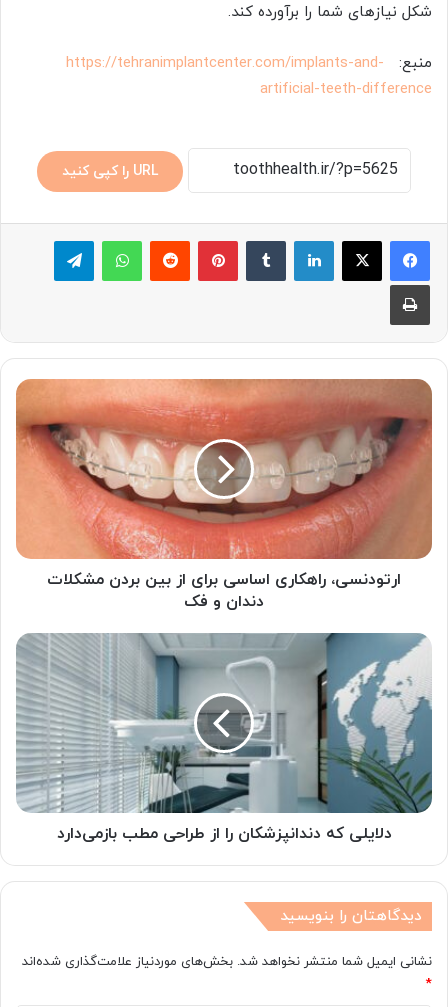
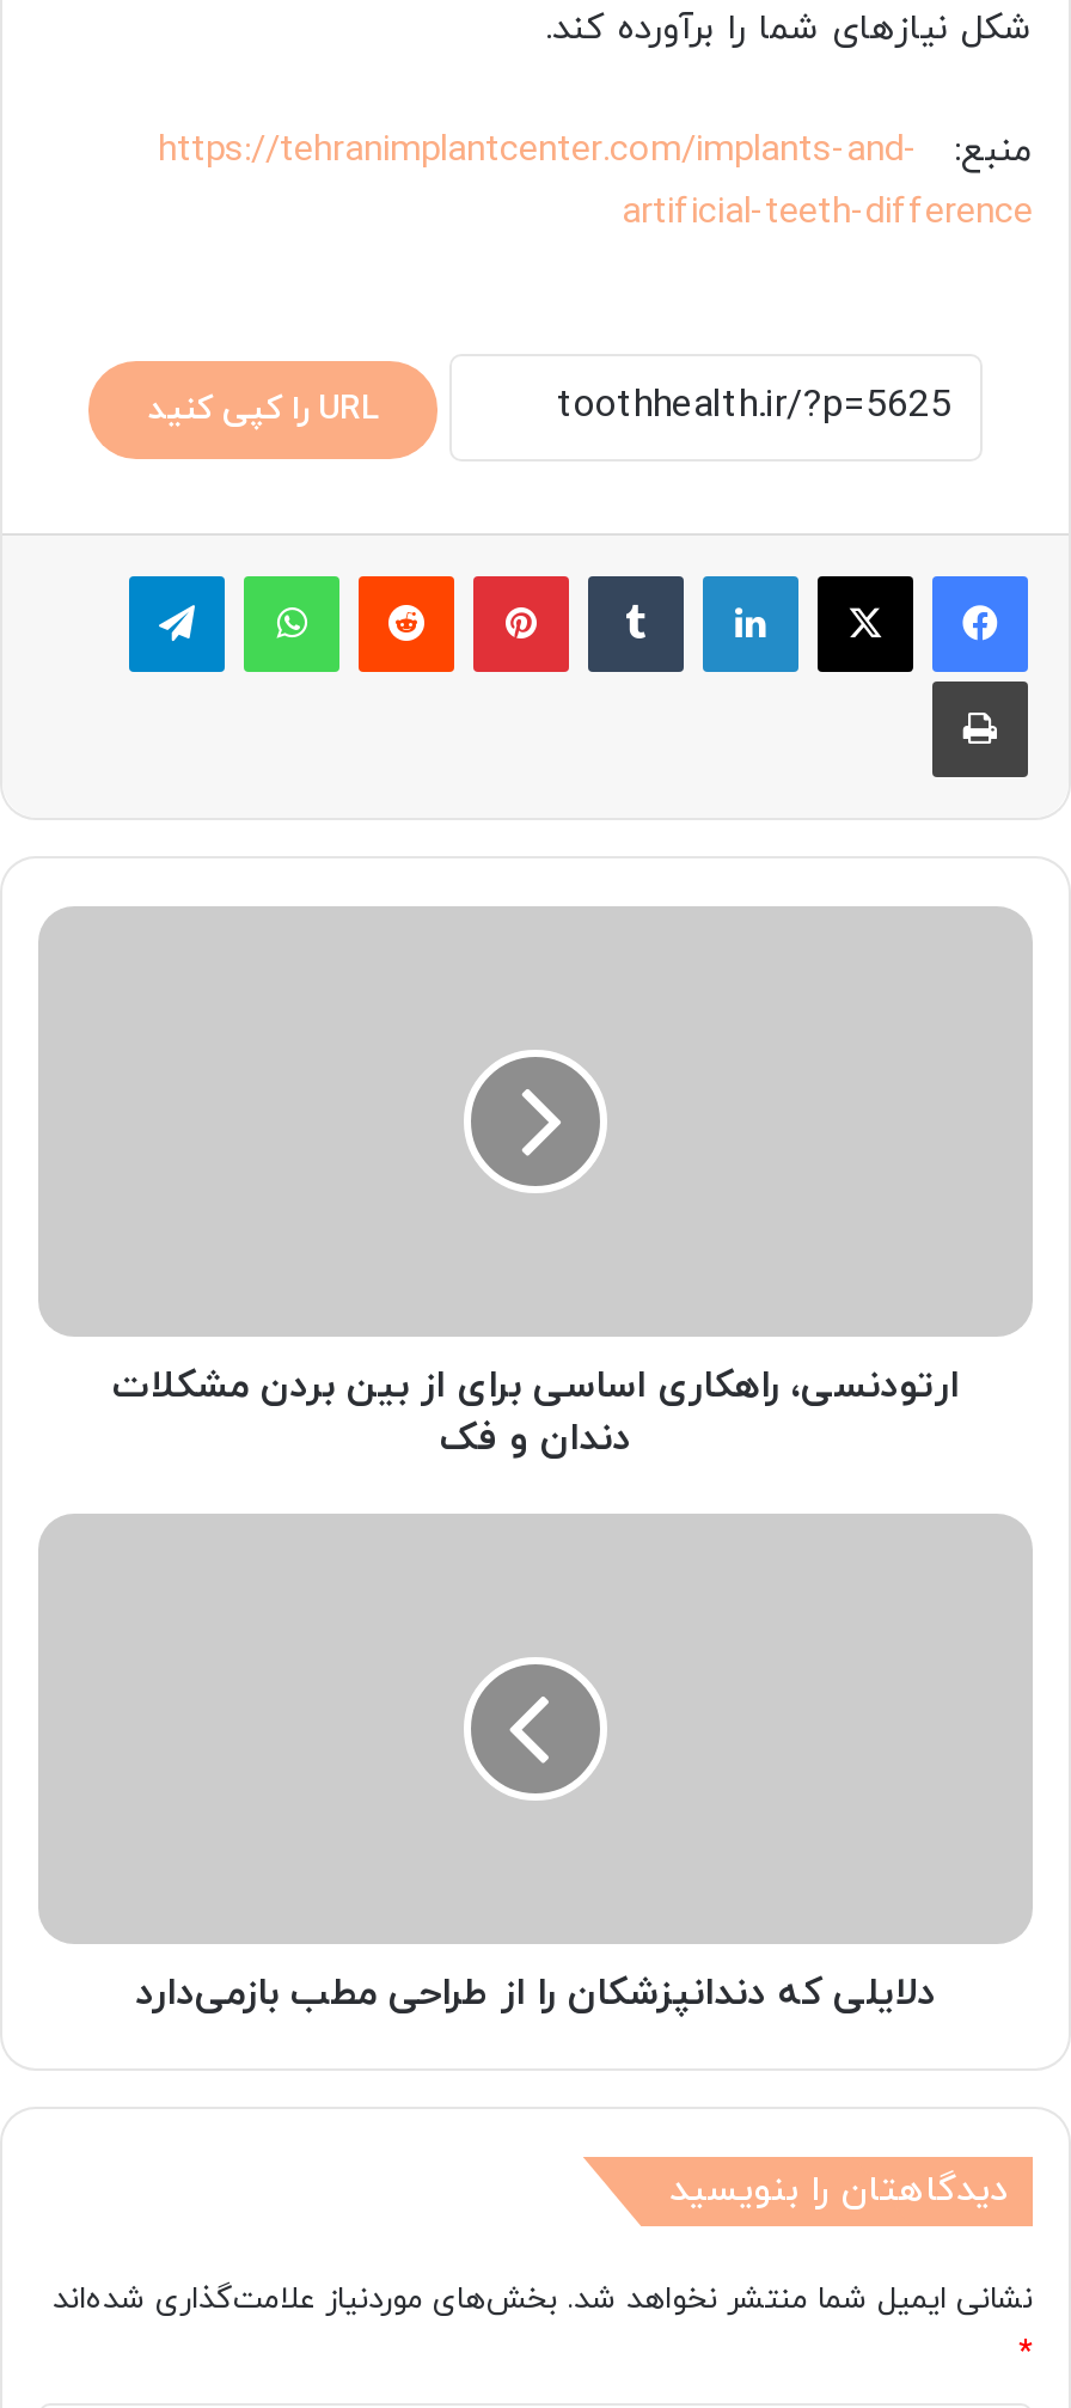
[16,378,432,559] [image] -> none
[16,632,432,814] [image] -> none

